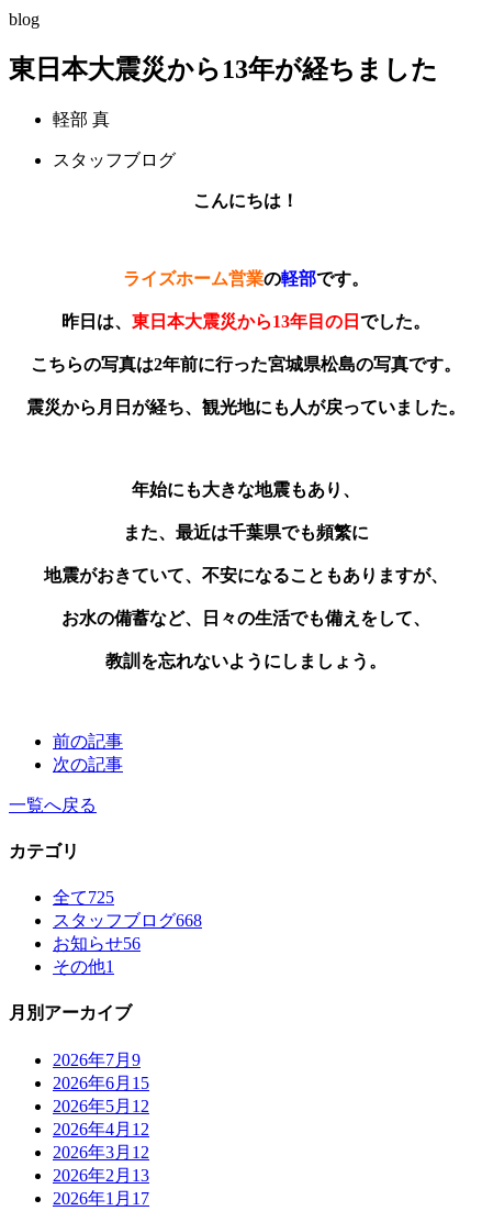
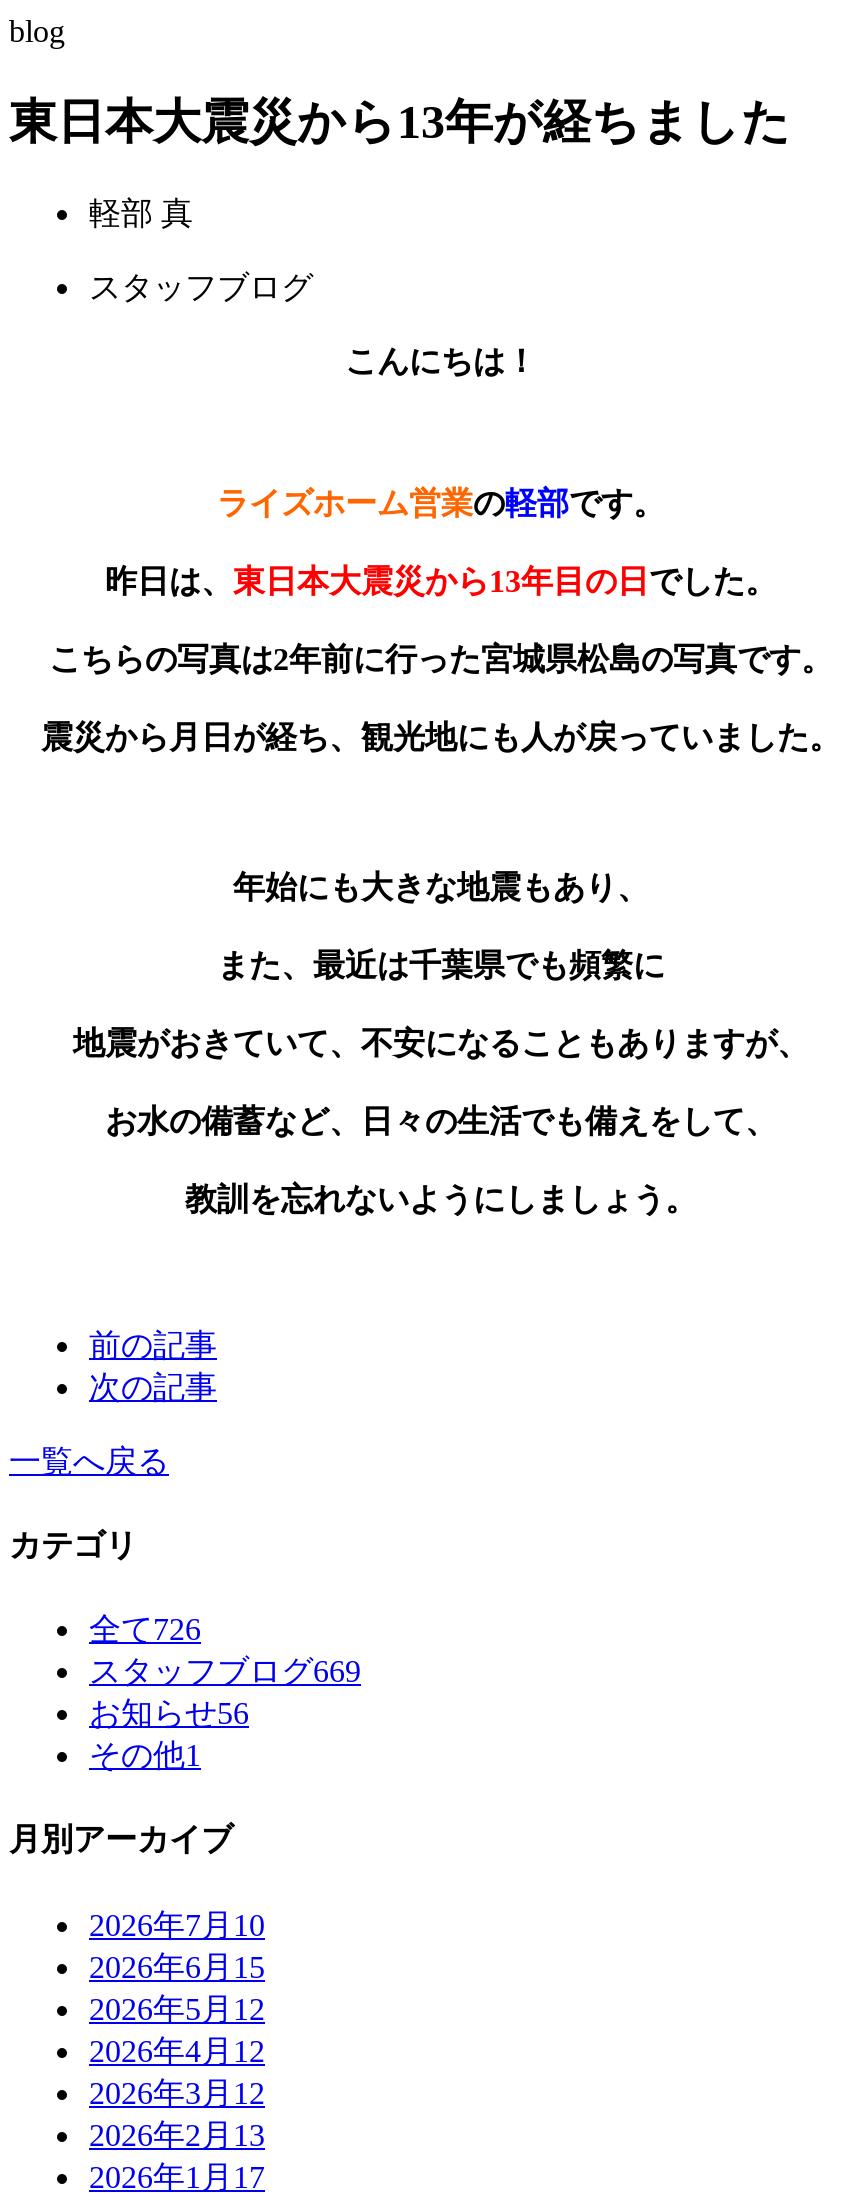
[53,888,114,907] 全て725 -> [89,1612,201,1646] 全て726
[53,911,202,930] スタッフブログ668 -> [89,1654,361,1688] スタッフブログ669
[53,1050,141,1069] 2026年7月9 -> [89,1908,265,1942] 2026年7月10

